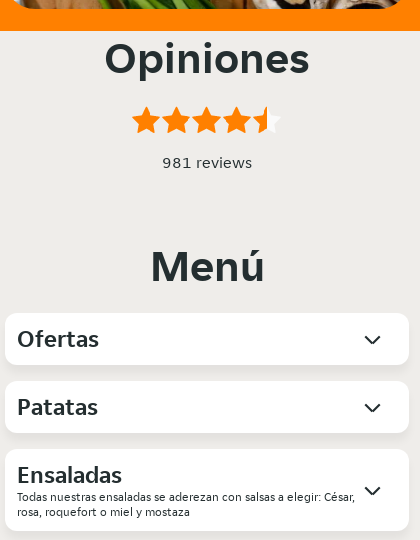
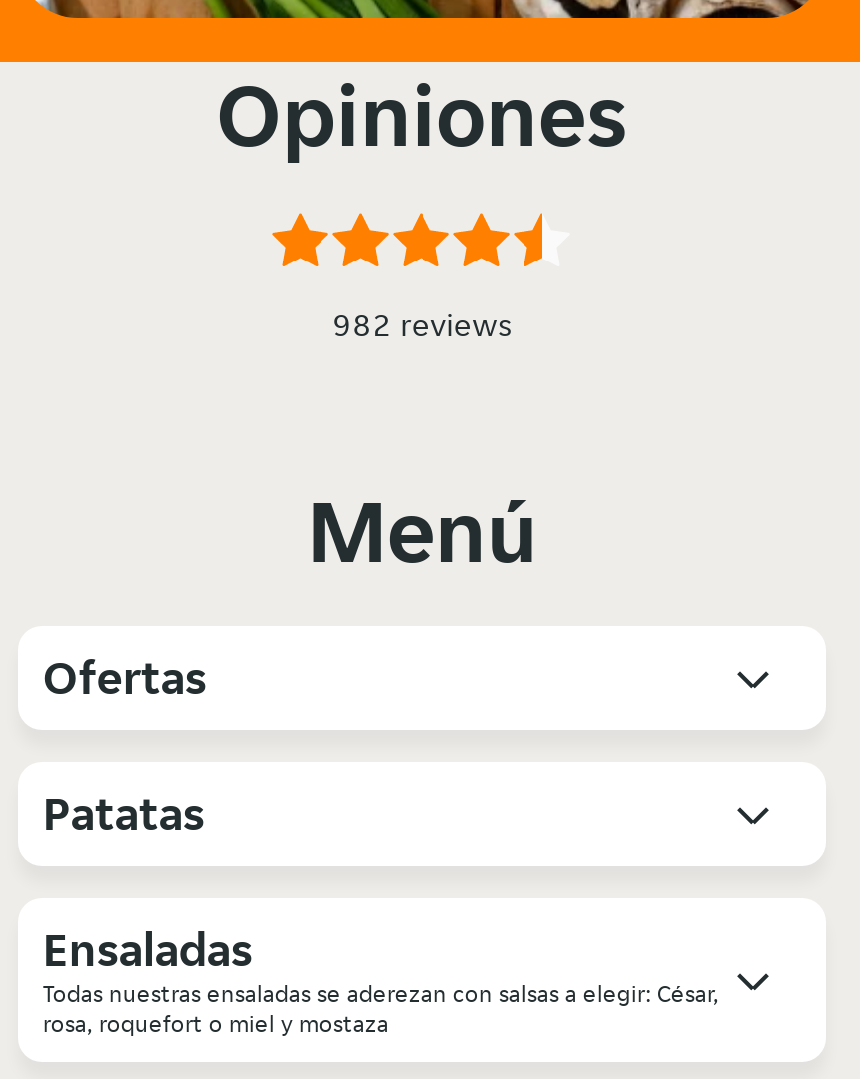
[162,152,252,173] 981 reviews -> [332,304,512,346] 982 reviews

